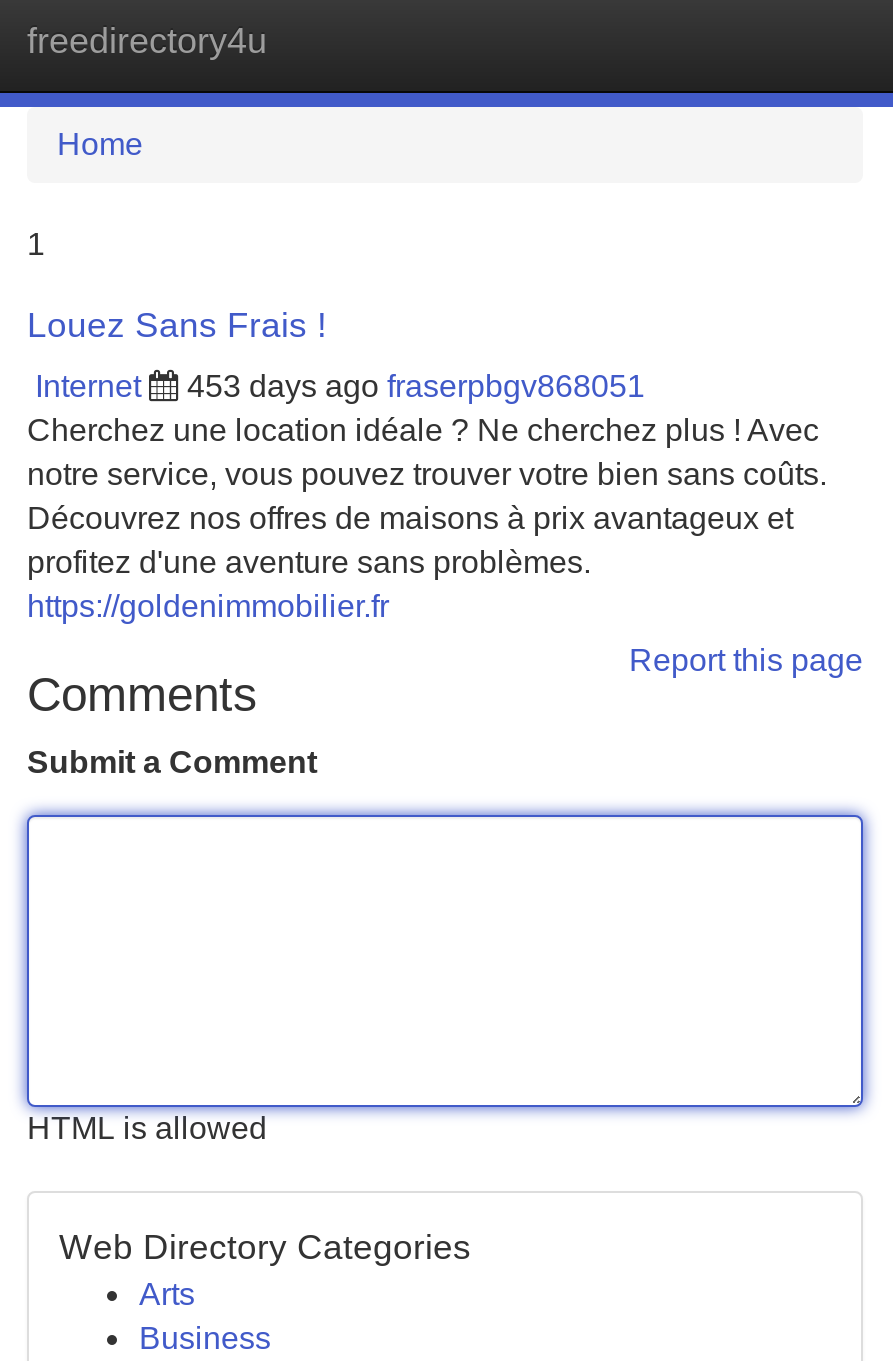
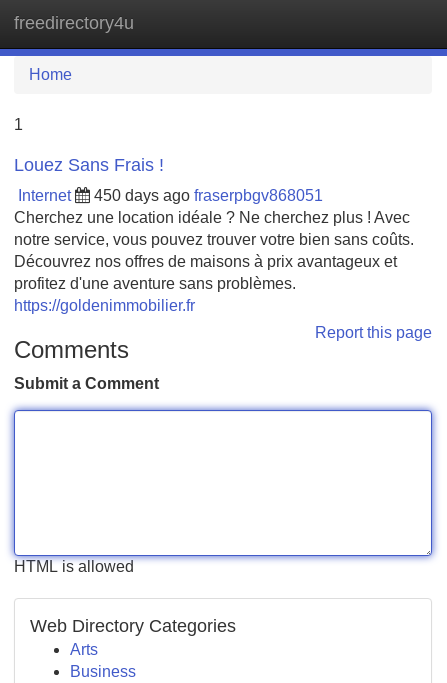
[187,369,645,403] 453 days ago fraserpbgv868051 -> [94,187,323,204] 450 days ago fraserpbgv868051

